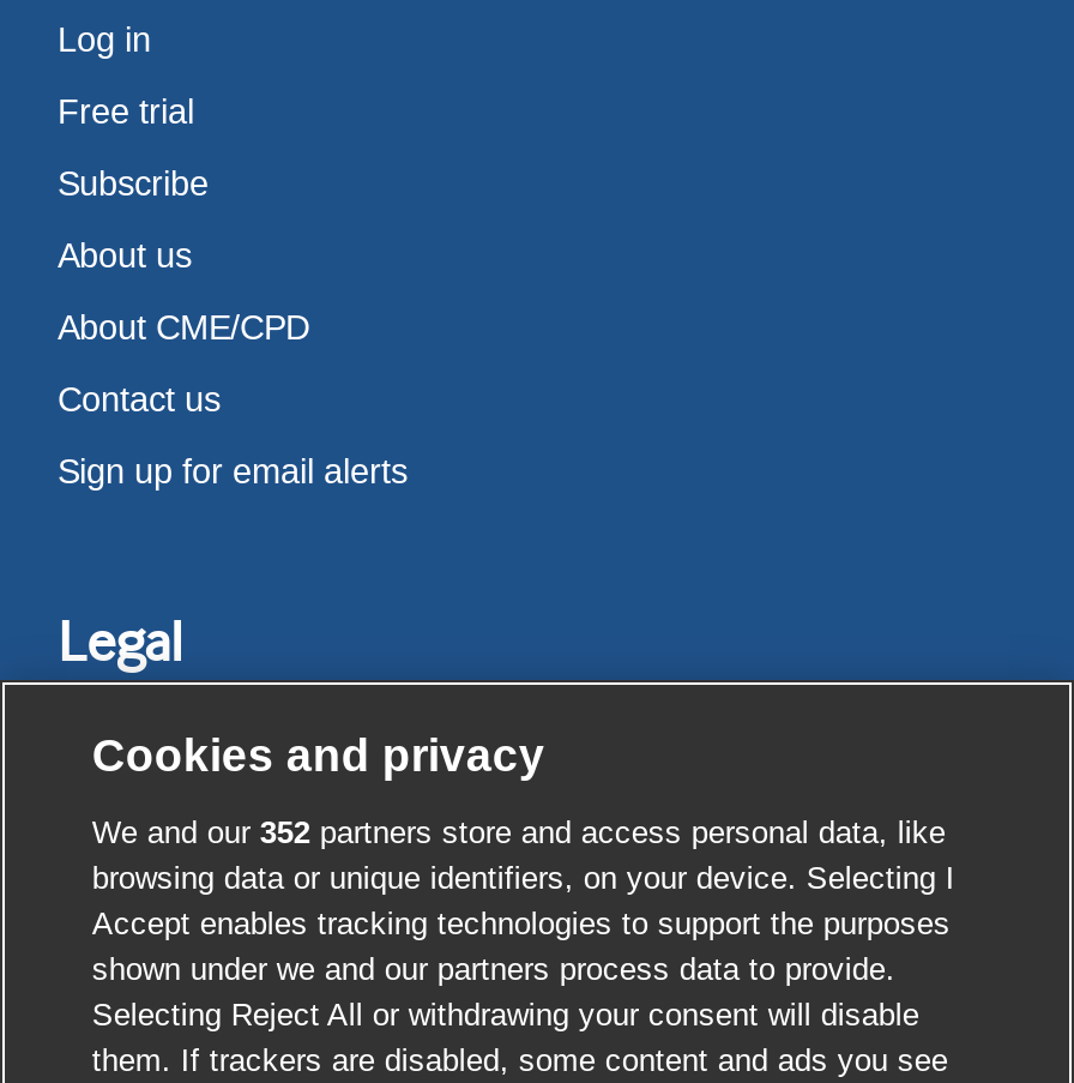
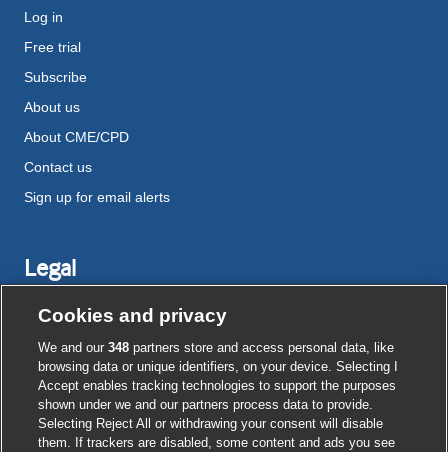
[92,814,946,850] We and our 352 partners store and access personal data, like -> [38,340,394,355] We and our 348 partners store and access personal data, like

